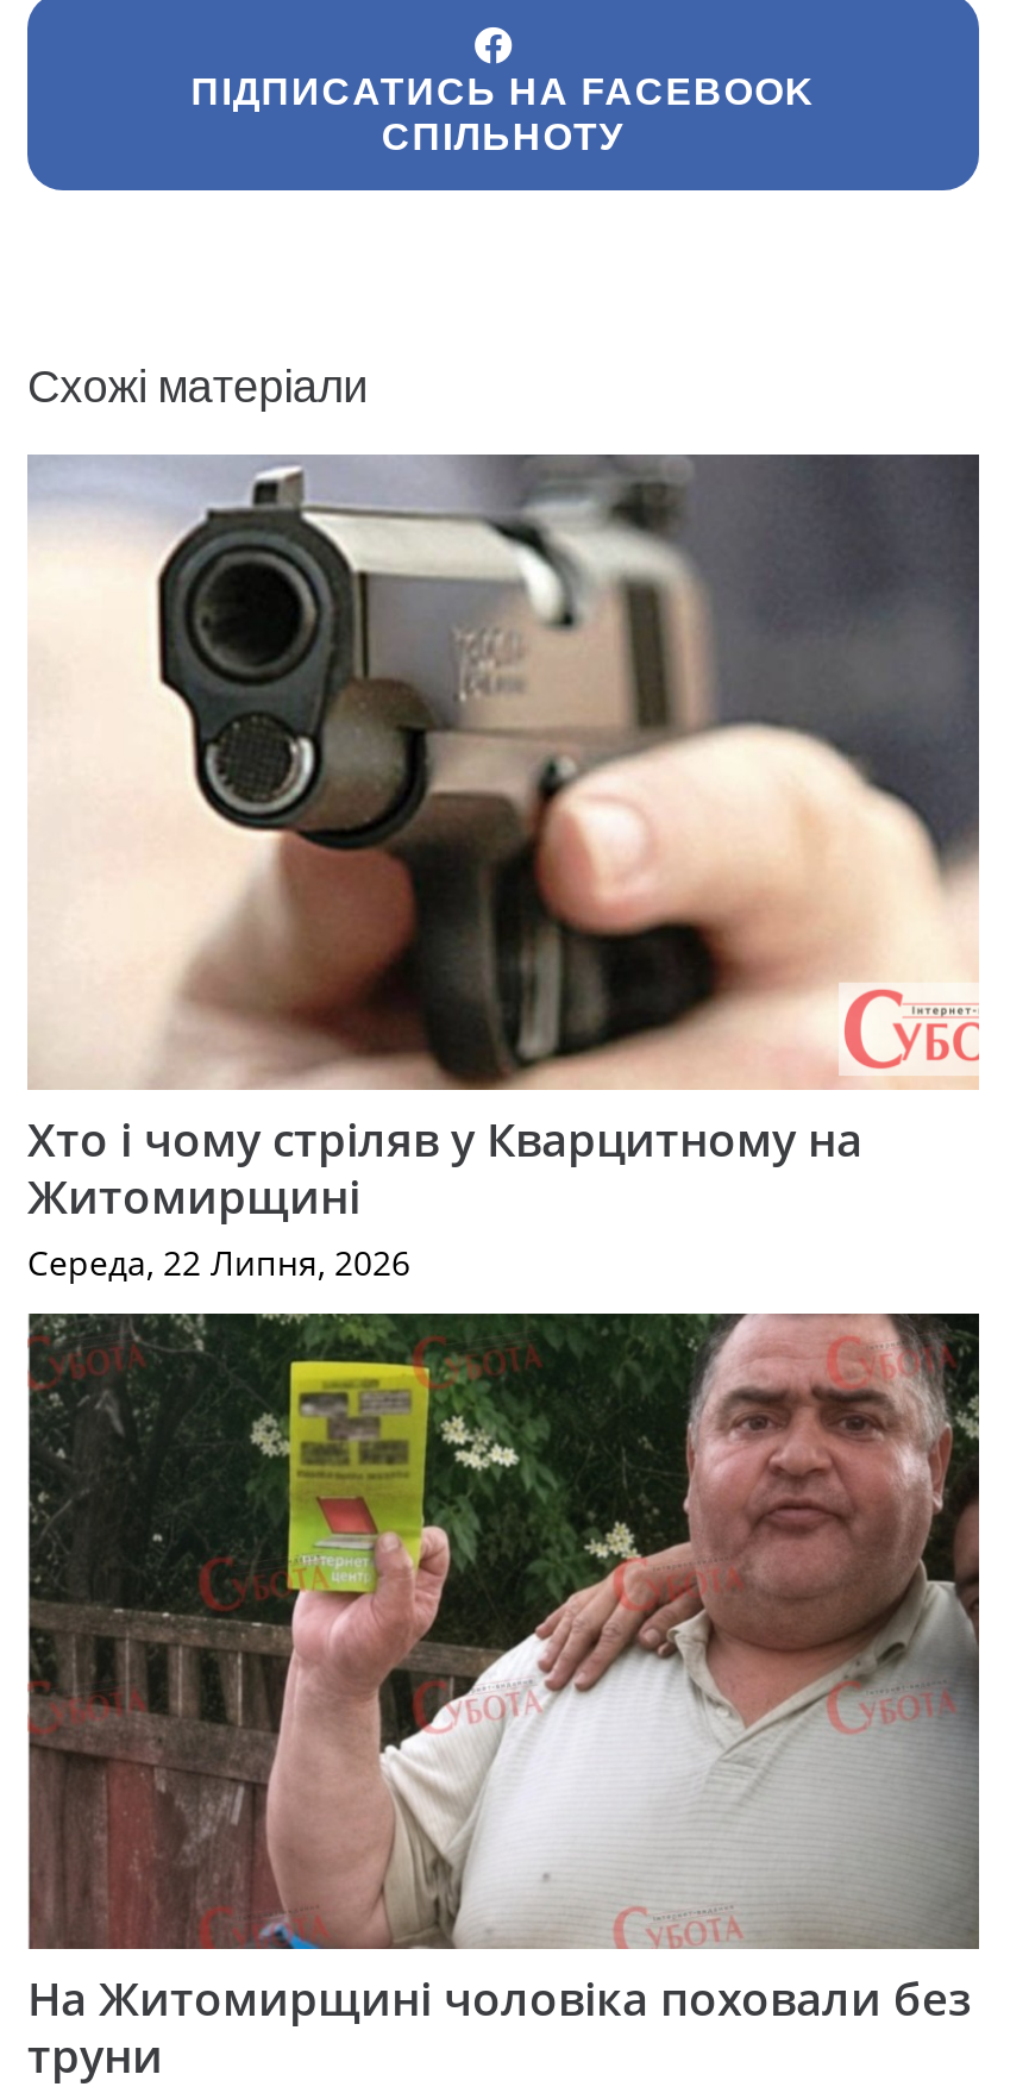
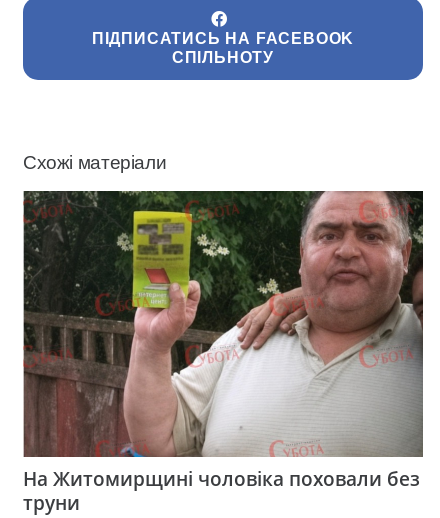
[27,452,979,1284] [image] | Хто і чому стріляв у Кварцитному на | Житомирщині | Середа, 22 Липня, 2026 -> none

